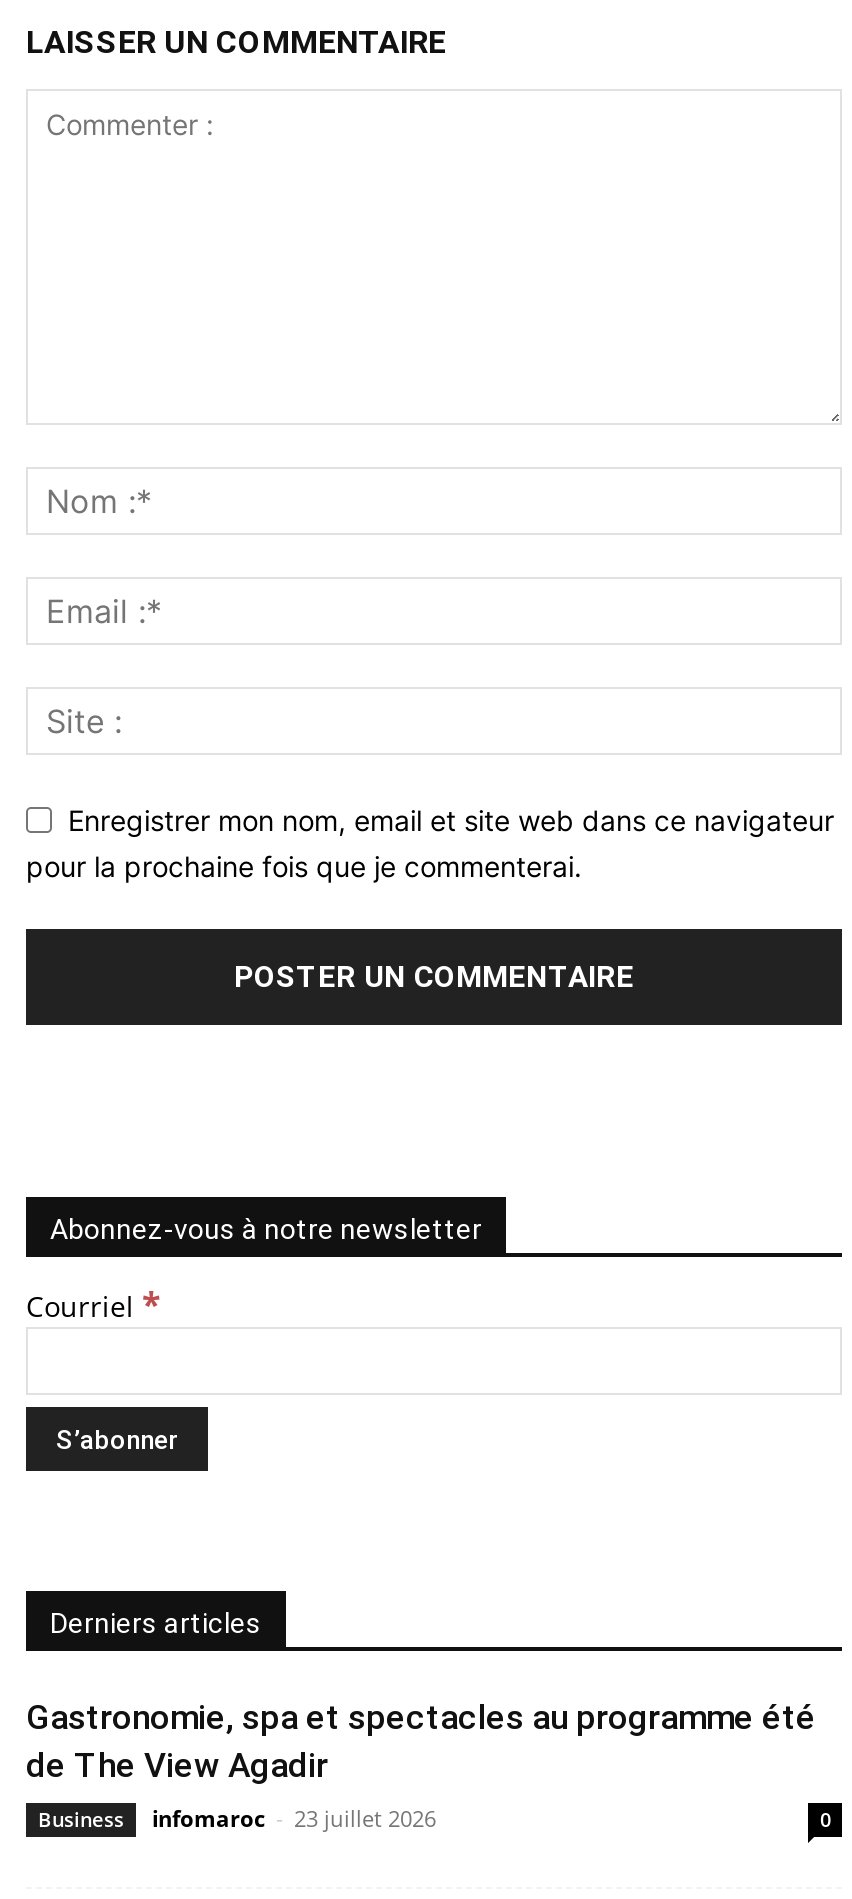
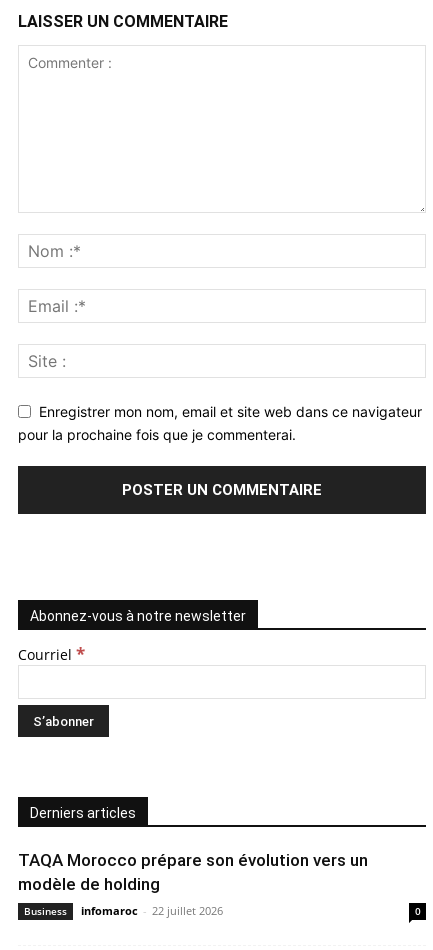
[26,1697,816,1785] Gastronomie, spa et spectacles au programme été | de The View Agadir -> [18,850,368,894] TAQA Morocco prépare son évolution vers un | modèle de holding
[152,1803,436,1833] infomaroc - 23 juillet 2026 -> [81,903,223,918] infomaroc - 22 juillet 2026

